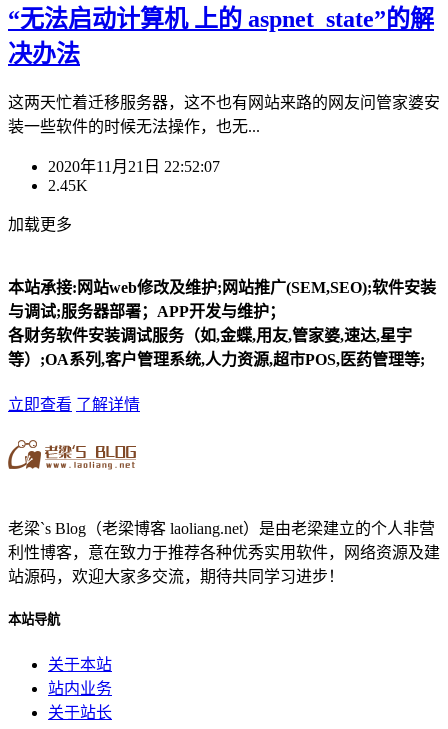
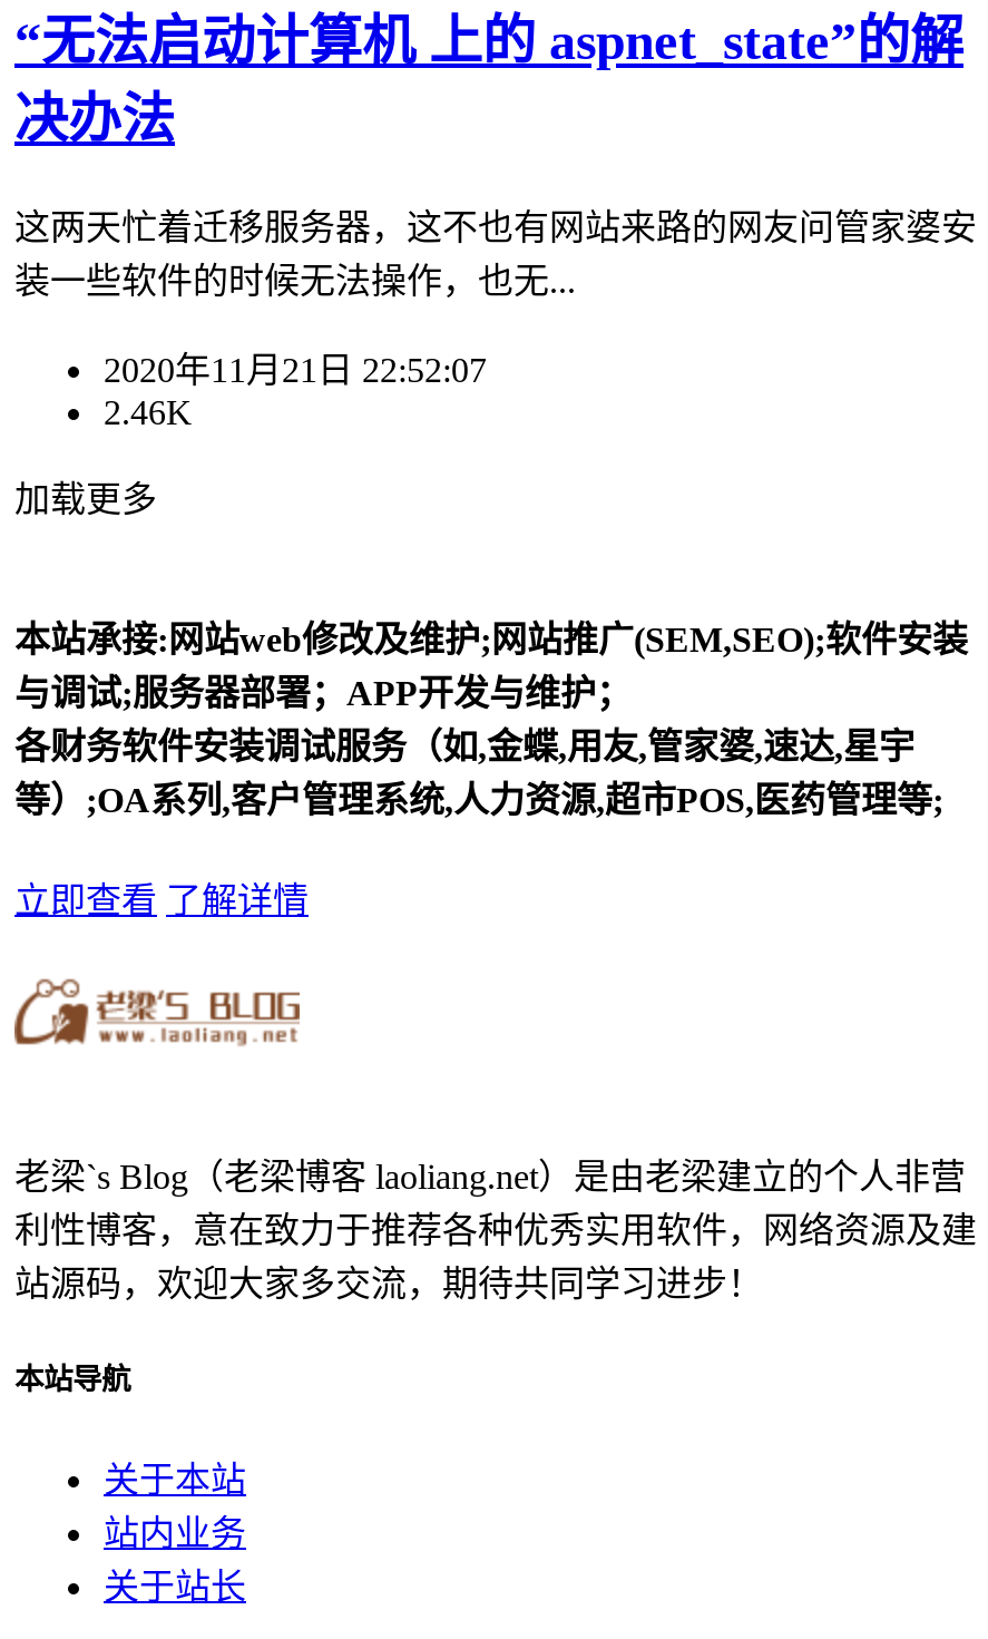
[48,177,88,194] 2.45K -> [104,393,193,431] 2.46K

